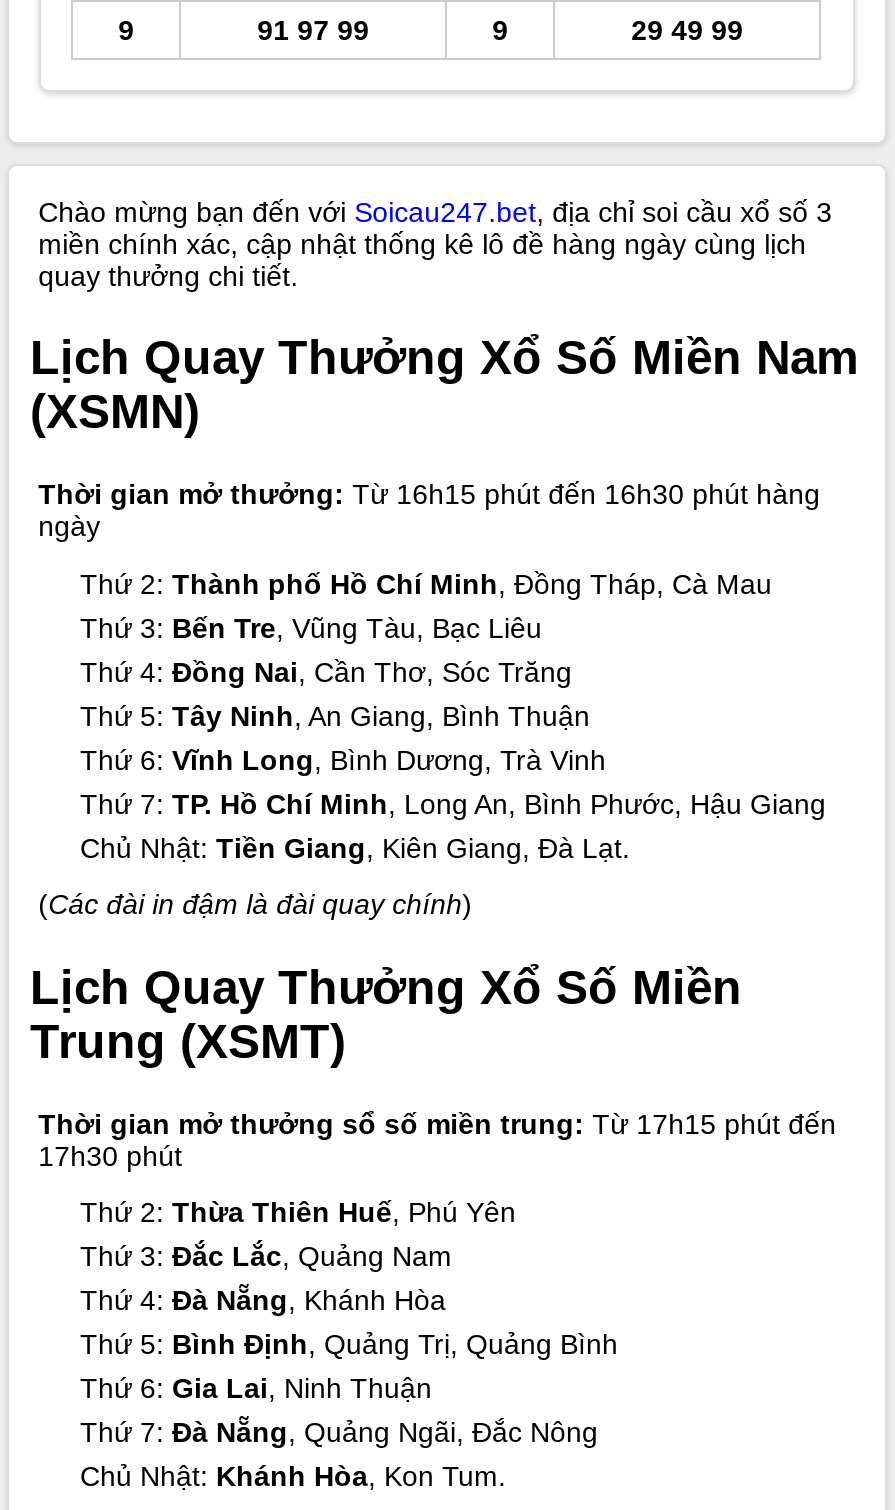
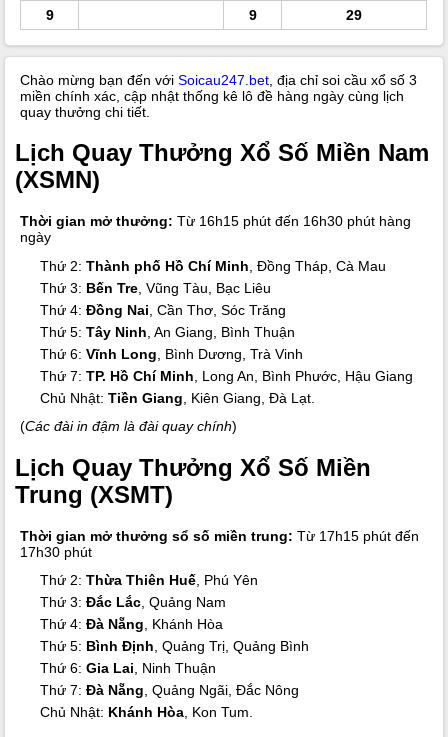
[257,15,369,47] 91 97 99 -> none
[631,15,743,47] 29 49 99 -> [346,7,362,23] 29

